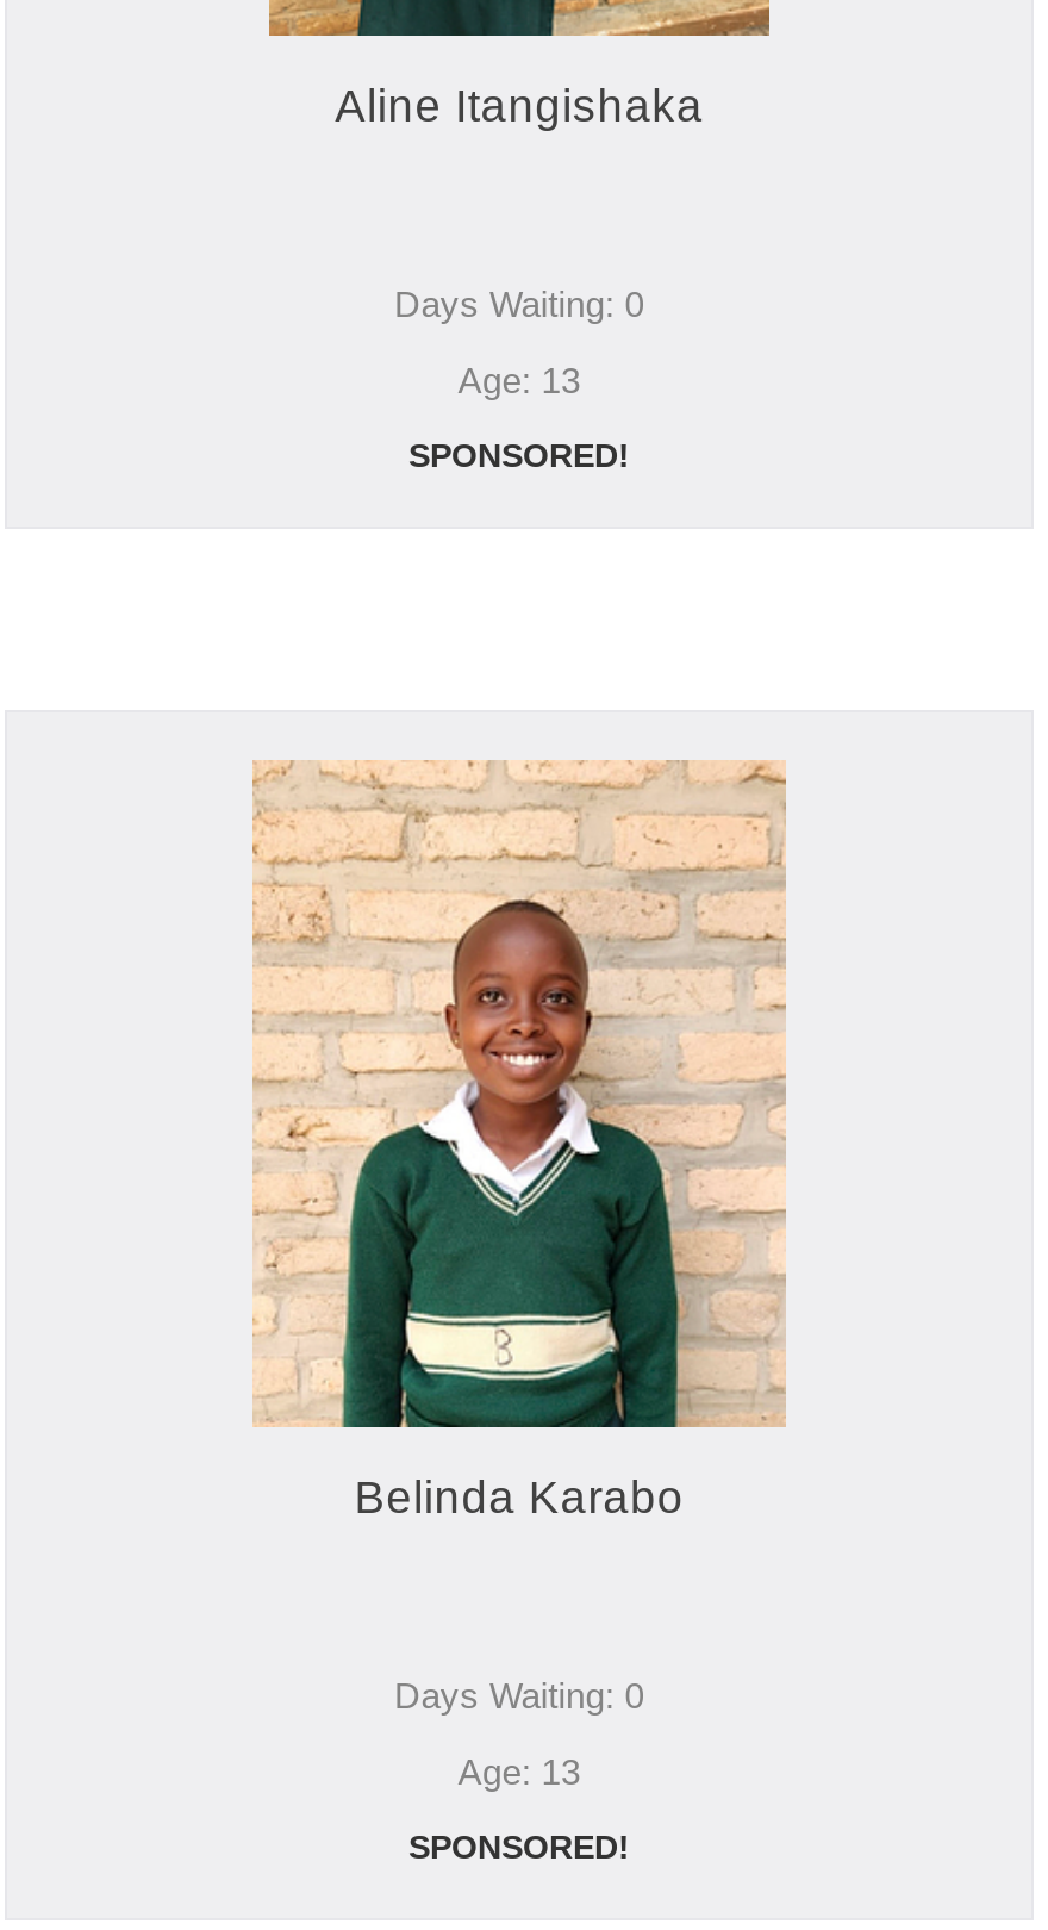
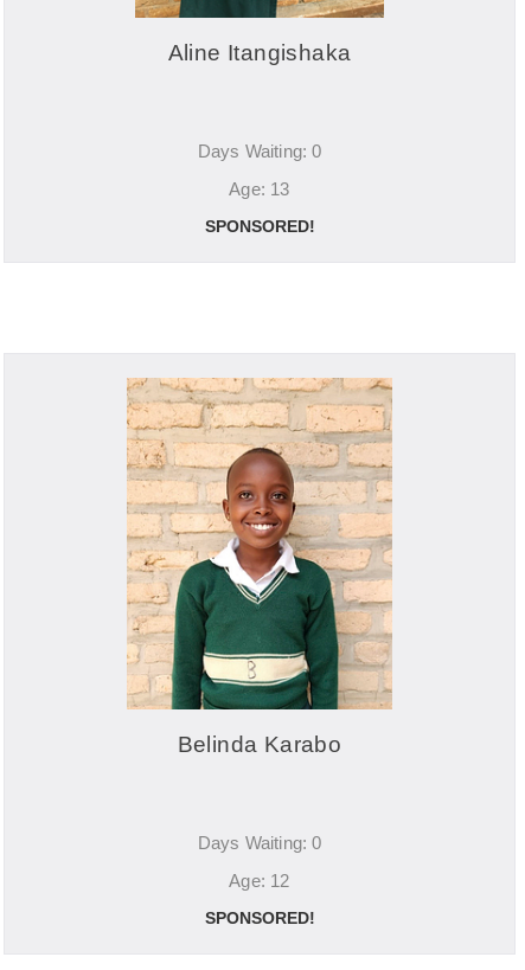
[458,1752,580,1793] Age: 13 -> [229,871,290,891] Age: 12

